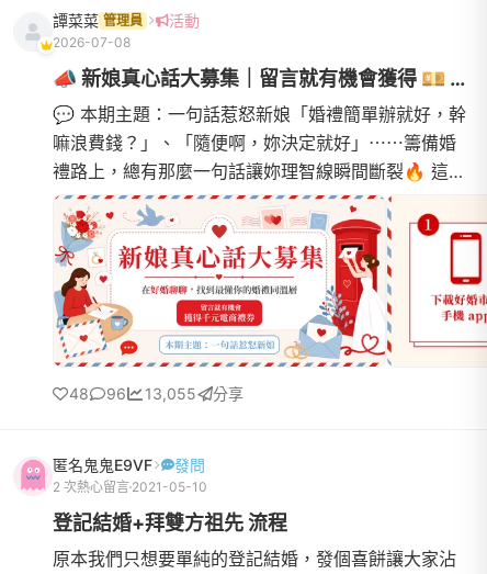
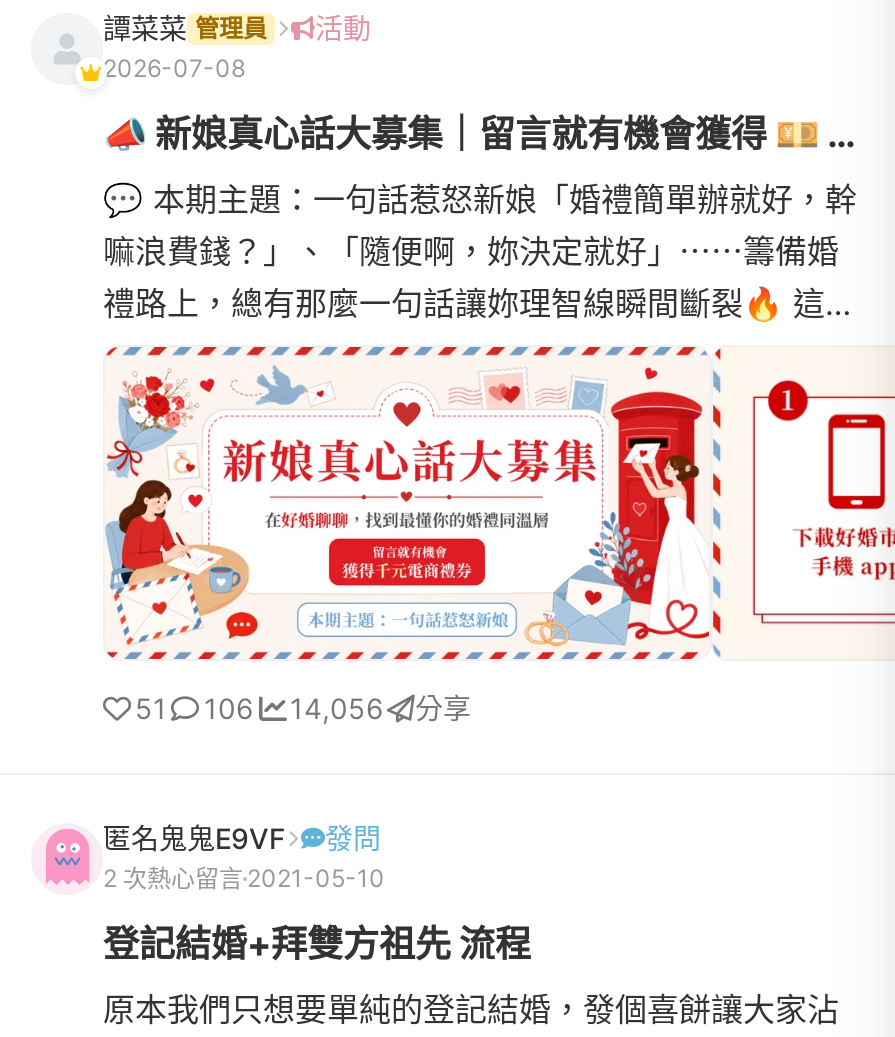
[69,384,89,403] 48 -> [135,691,167,725] 51
[106,384,126,403] 96 -> [204,691,254,725] 106
[144,384,196,403] 13,055 -> [290,691,384,725] 14,056

